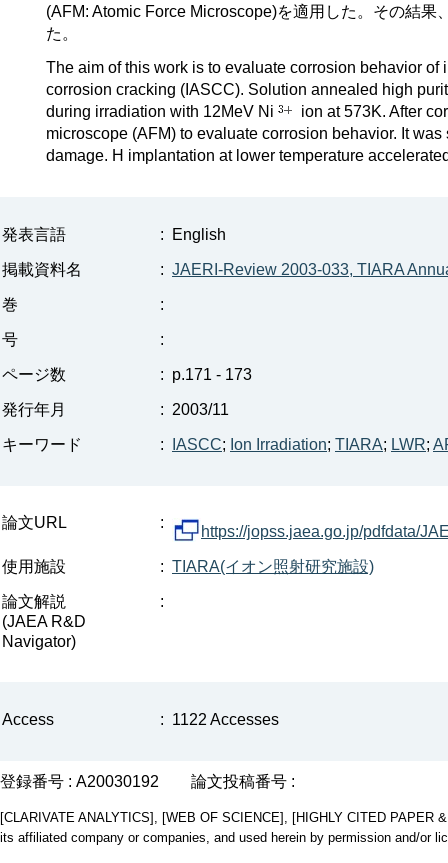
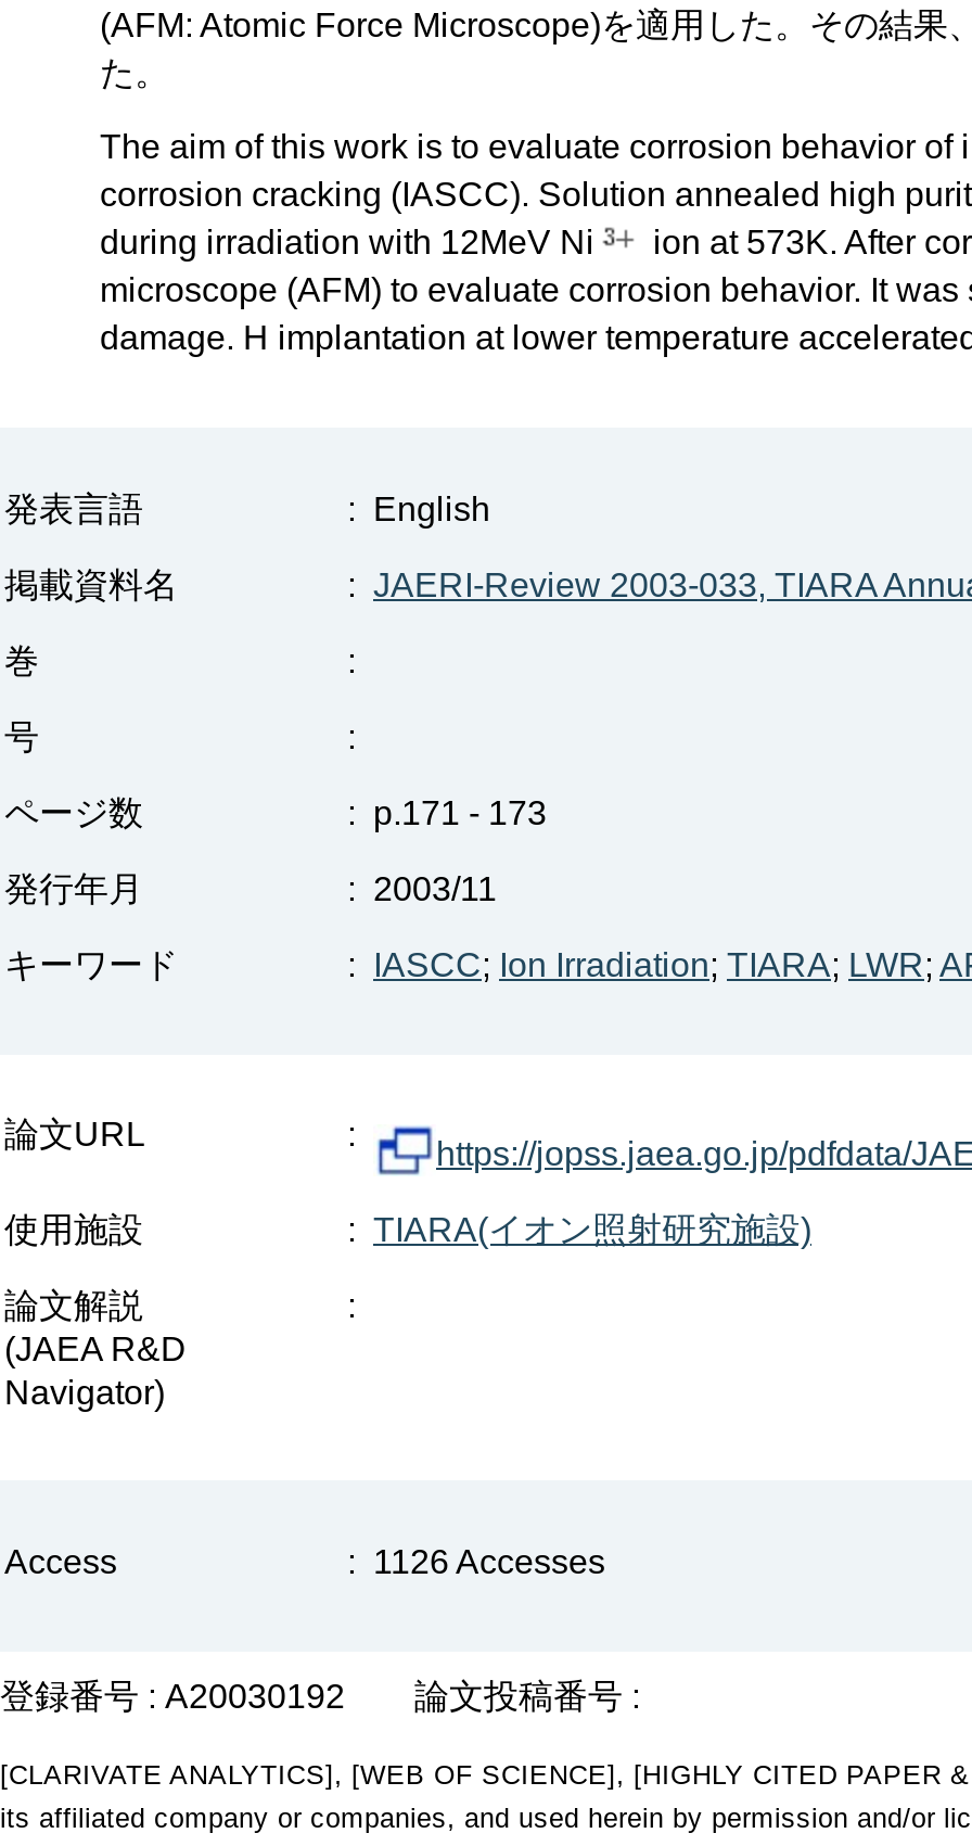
[160,711,279,728] : 1122 Accesses -> [347,1542,605,1579] : 1126 Accesses

